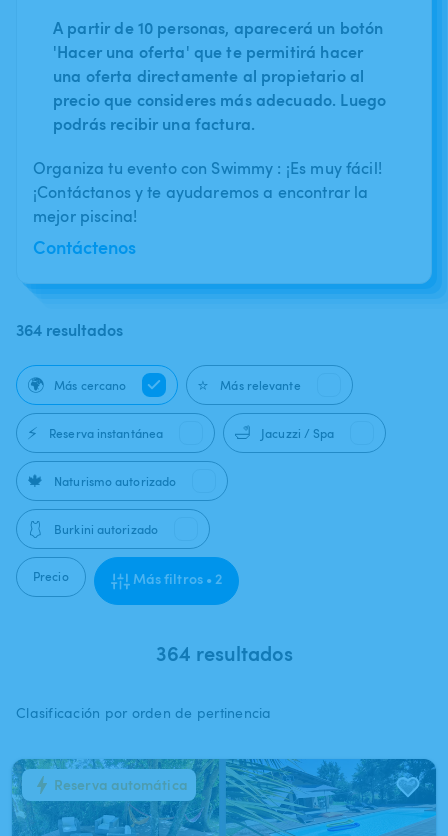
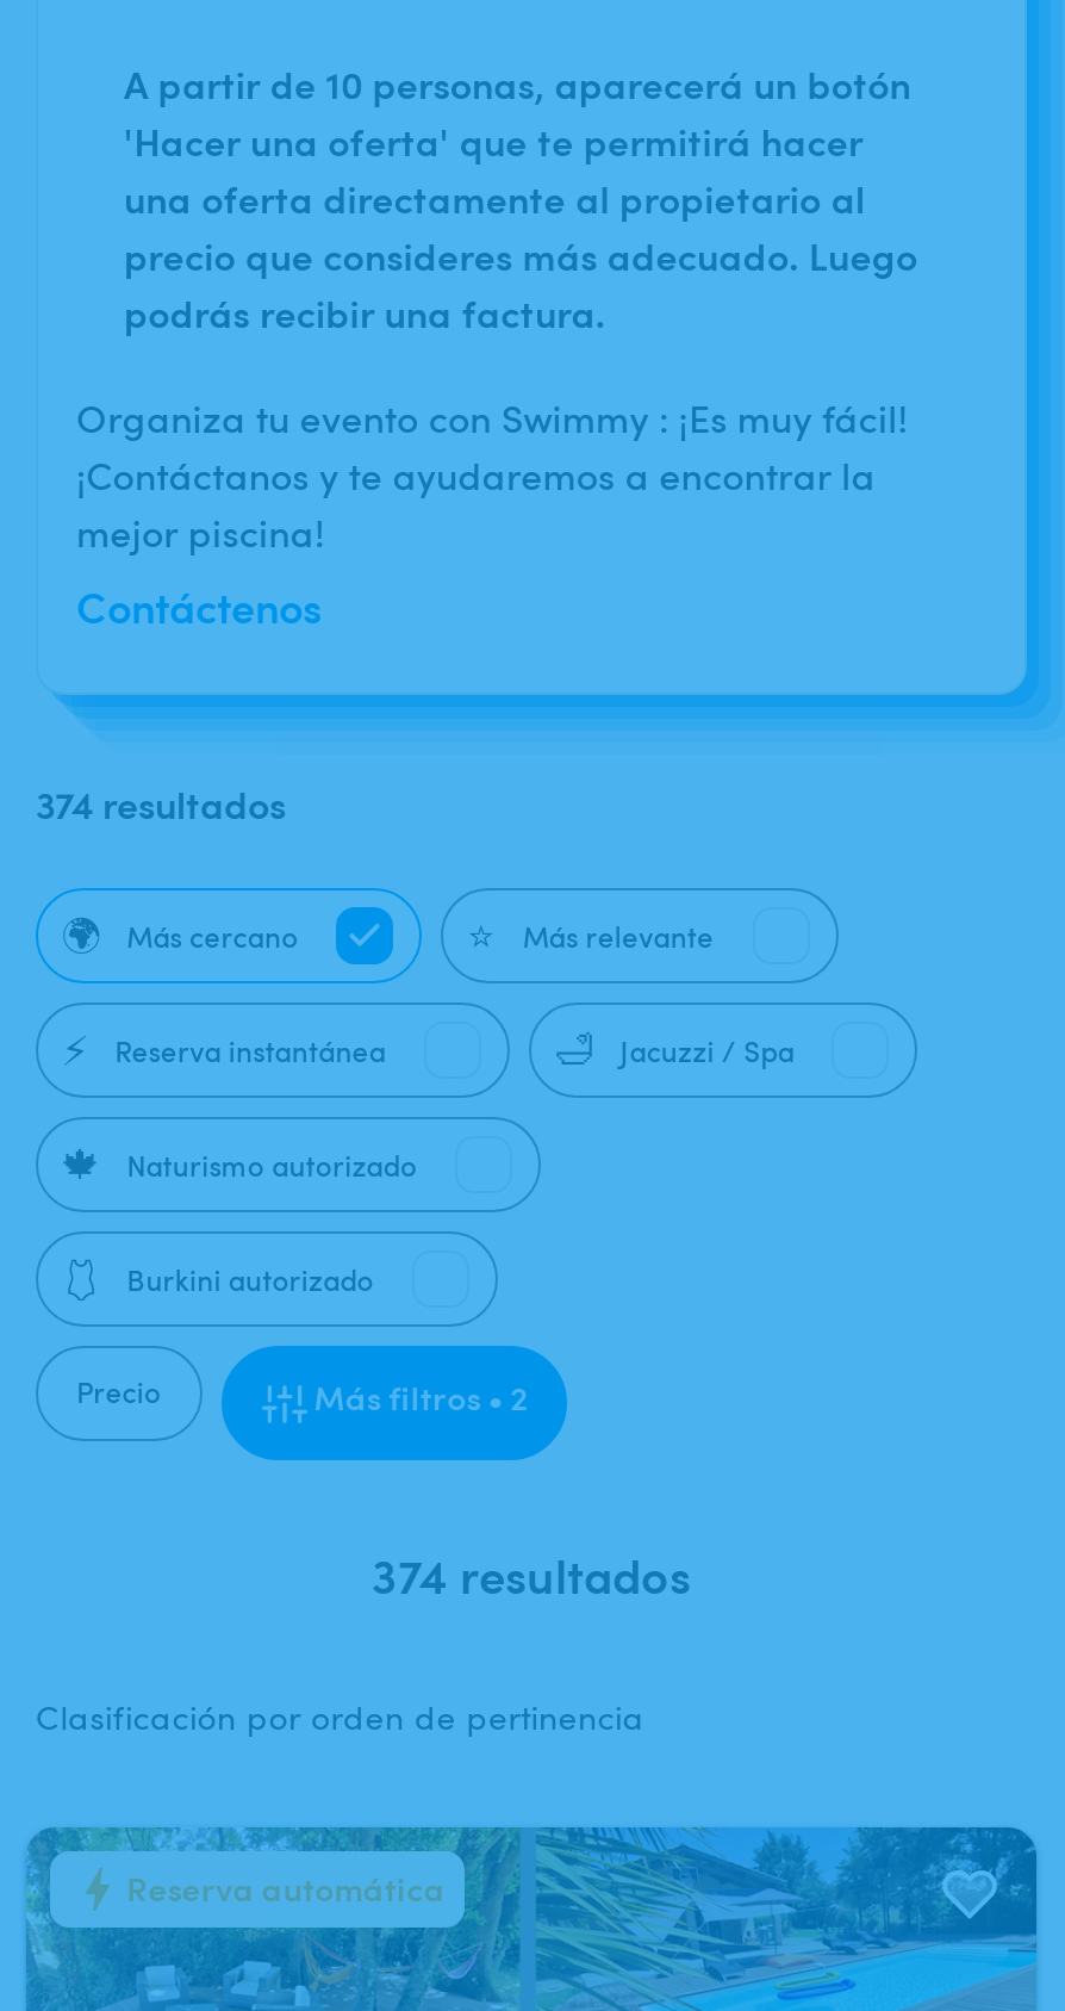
[16,318,123,341] 364 resultados -> [36,776,286,831] 374 resultados
[155,639,292,667] 364 resultados -> [372,1541,691,1608] 374 resultados

